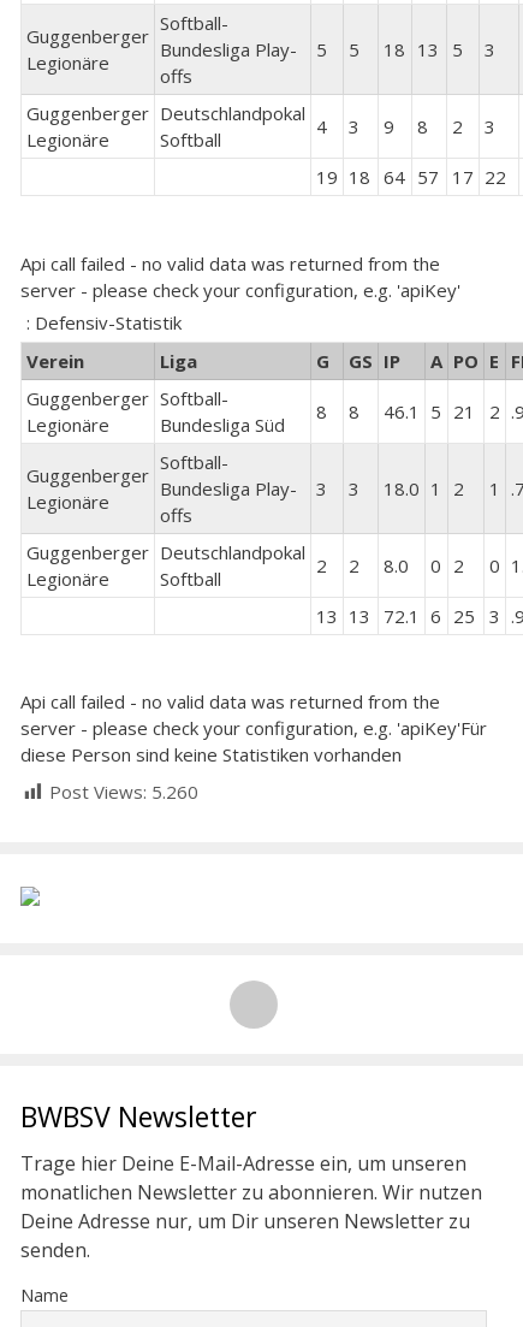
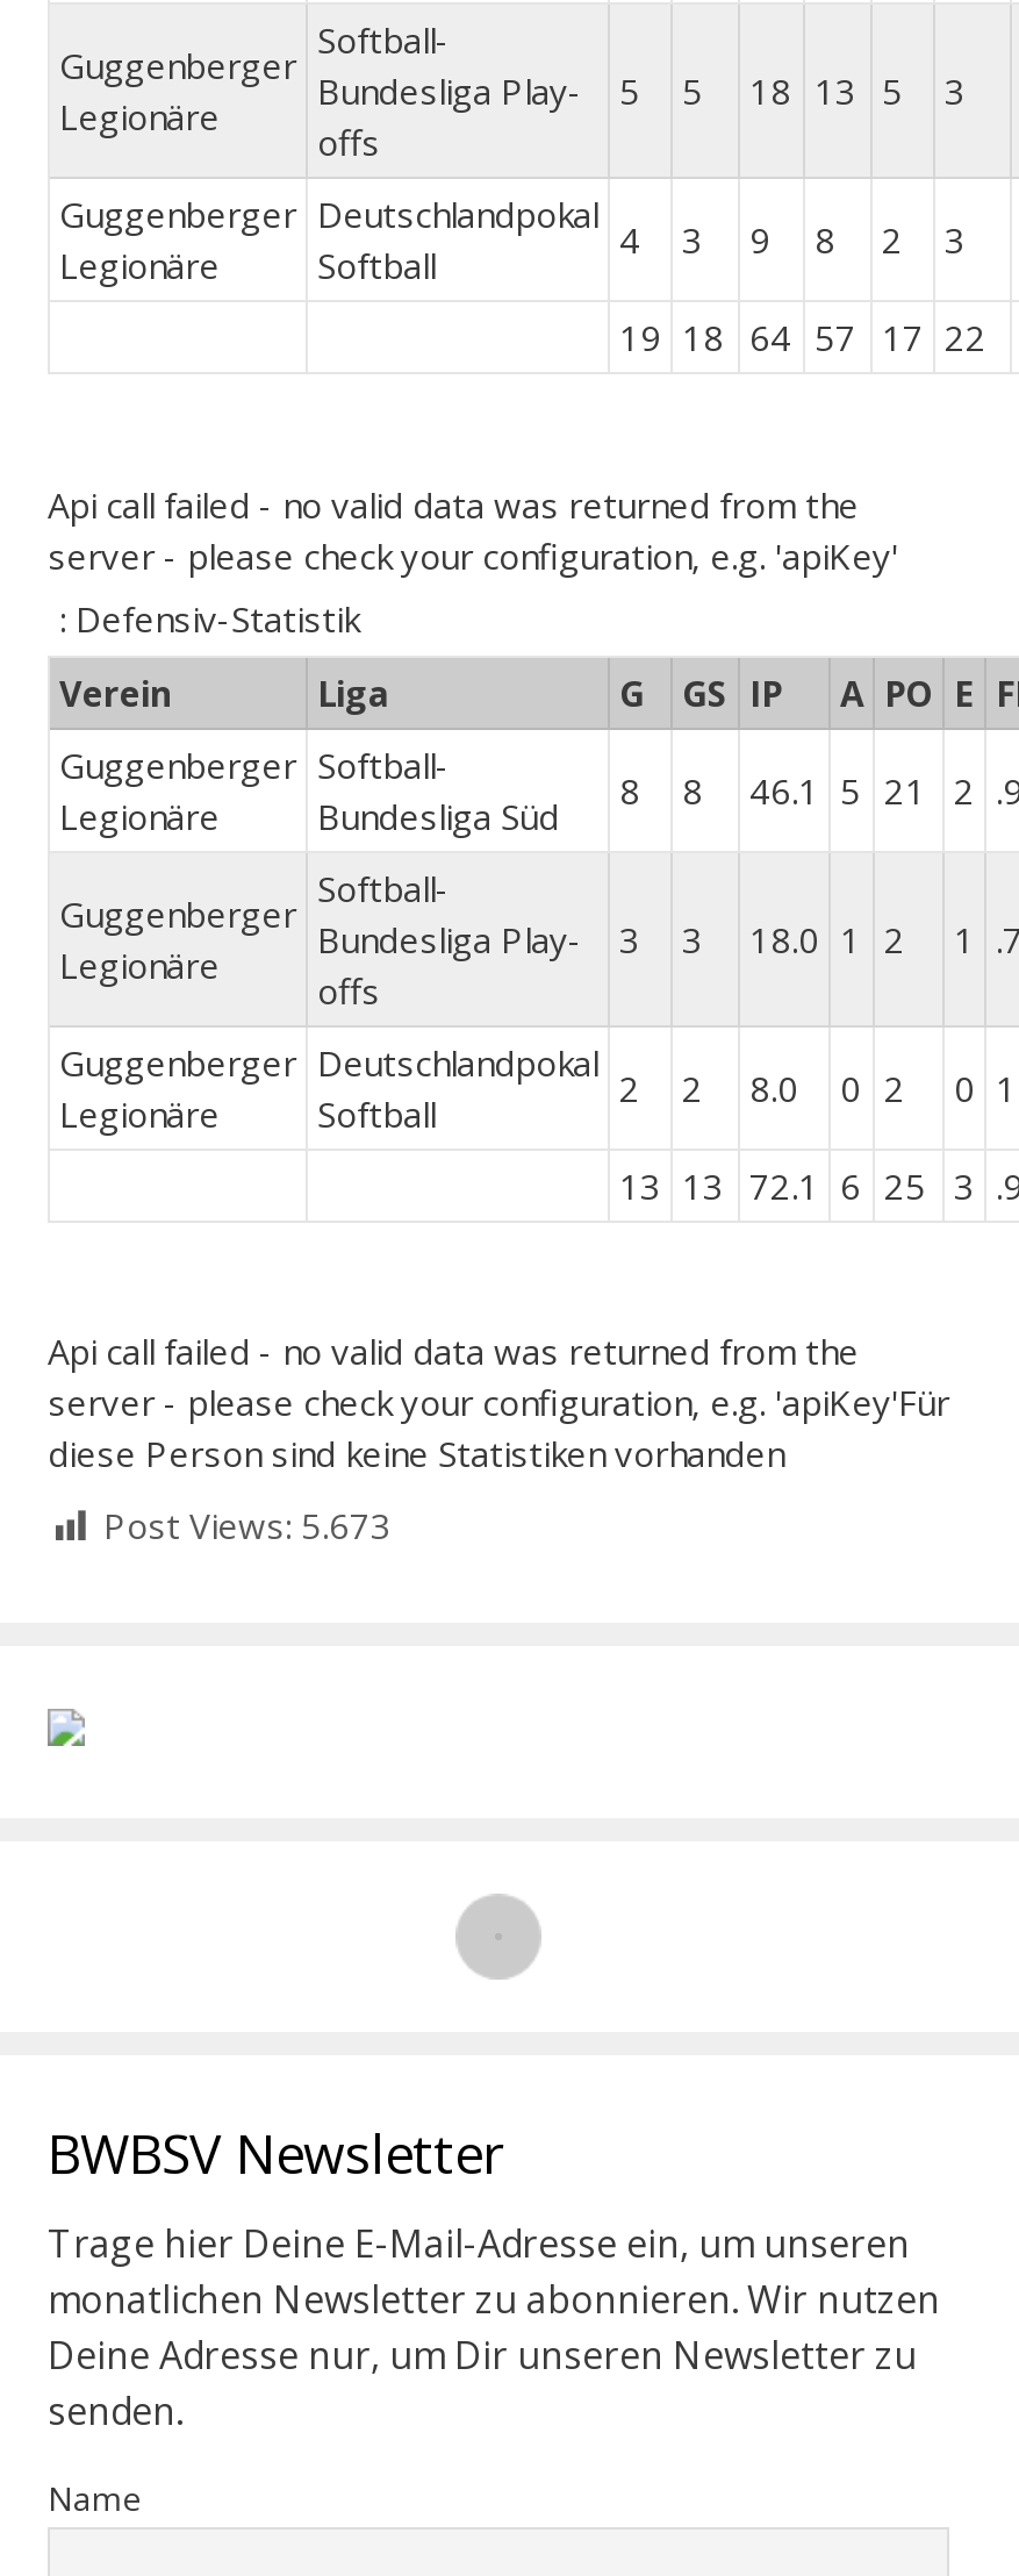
[49,780,198,804] Post Views: 5.260 -> [103,1502,392,1548] Post Views: 5.673

